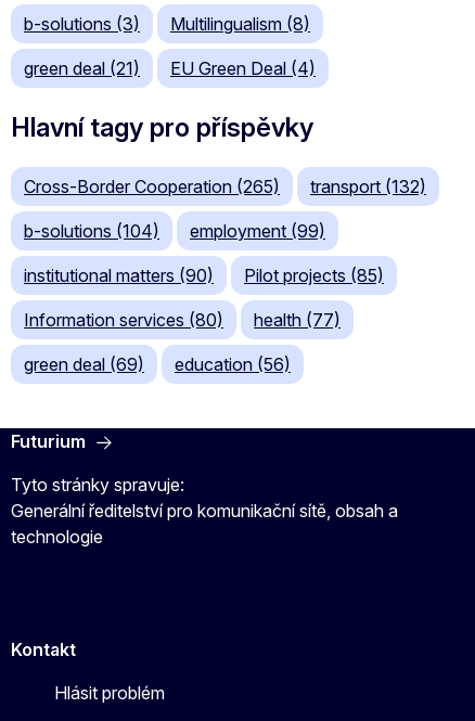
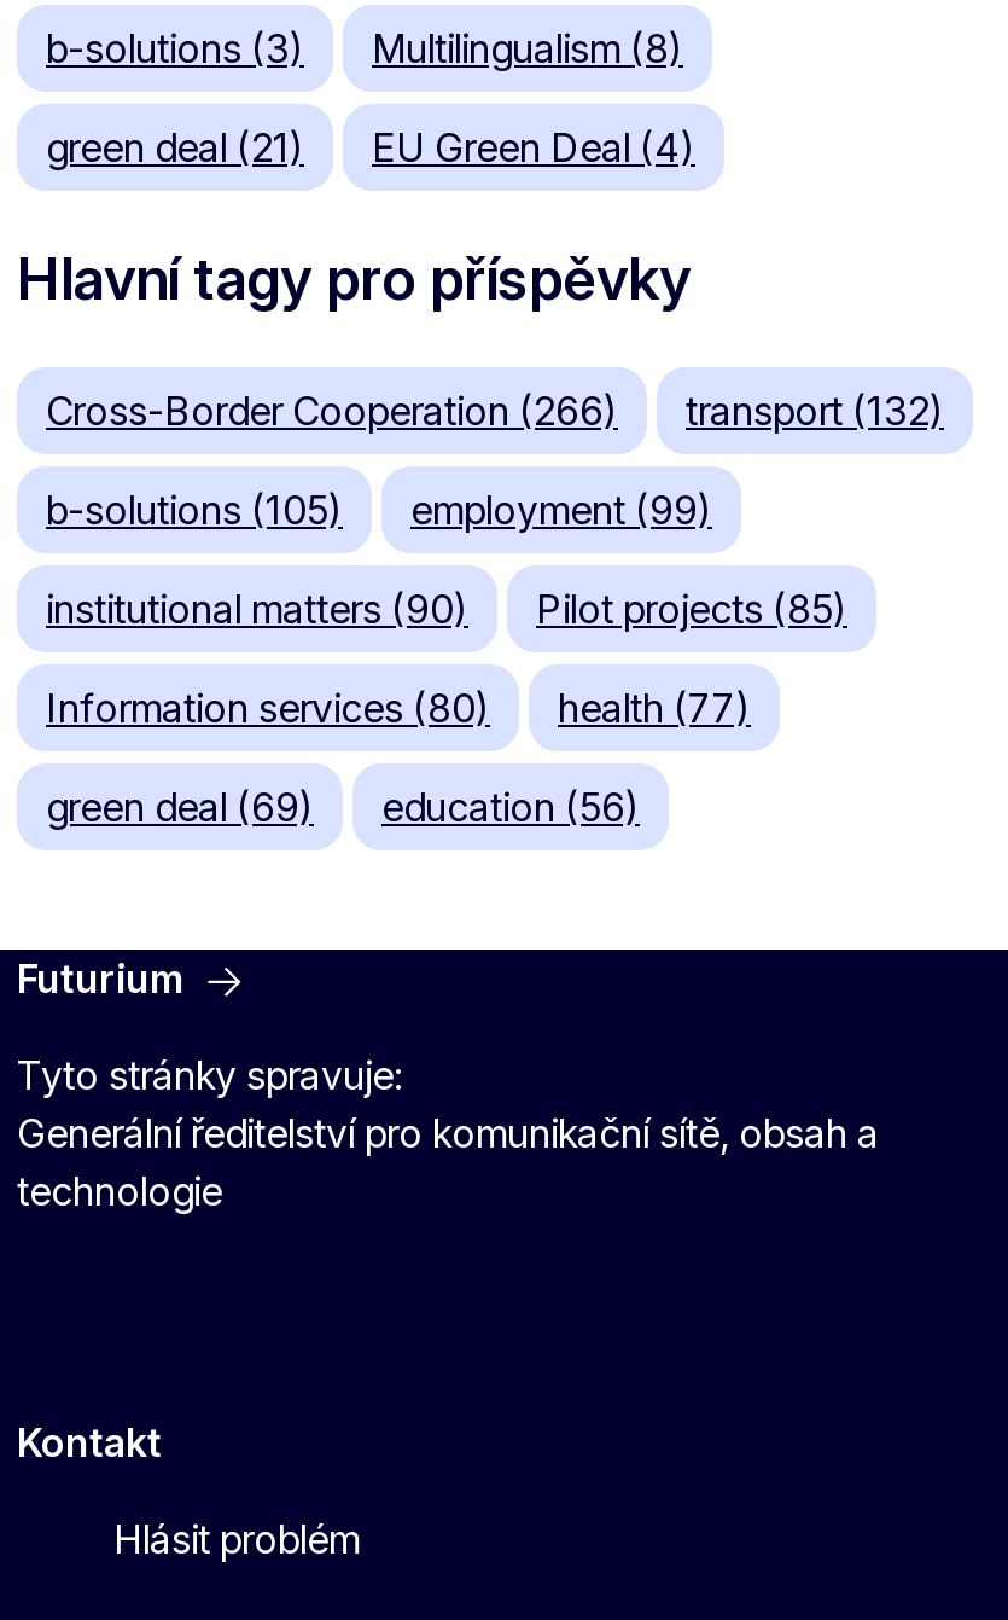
[24,176,280,198] Cross-Border Cooperation (265) -> [46,387,618,435] Cross-Border Cooperation (266)
[24,220,325,242] b-solutions (104) employment (99) -> [46,486,712,534] b-solutions (105) employment (99)

